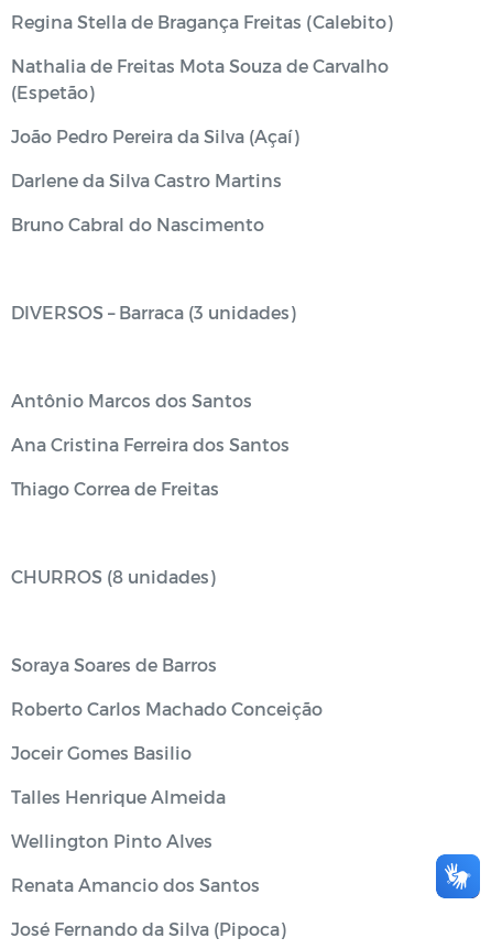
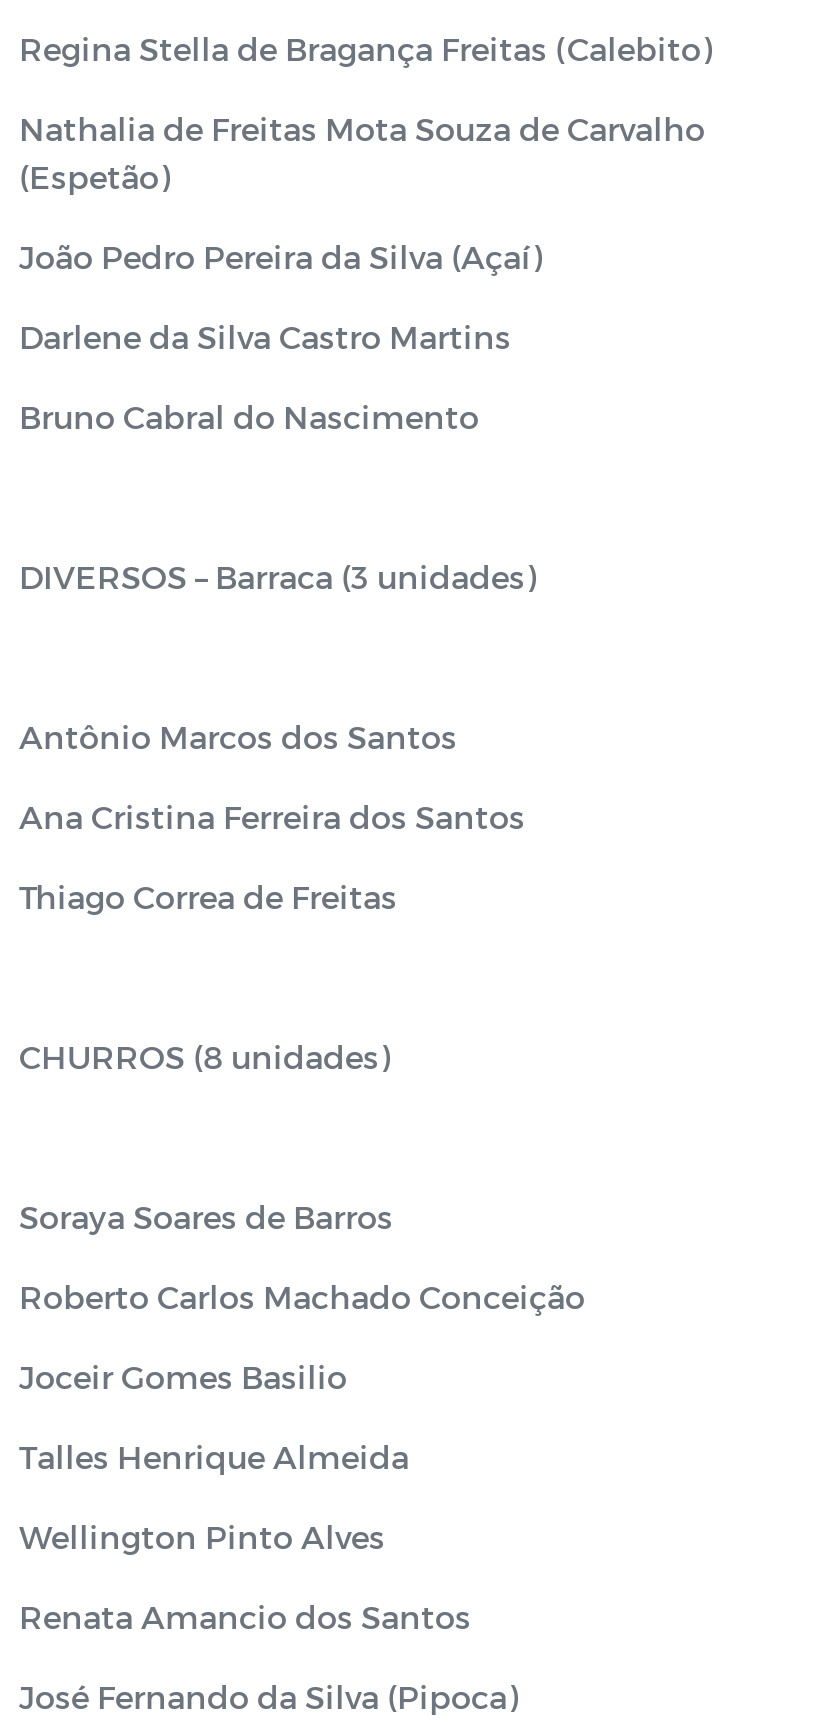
[434,852,482,901] [image] -> none

